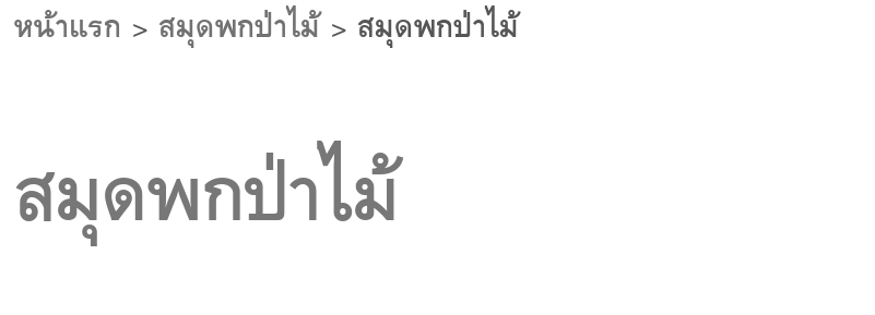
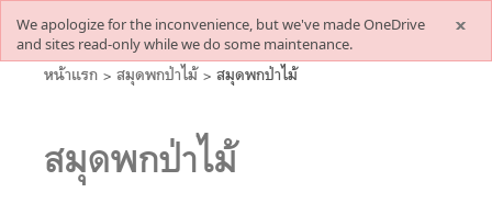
none -> [16,14,425,54] We apologize for the inconvenience, but we've made OneDrive | and sites read-only while we do some maintenance.

